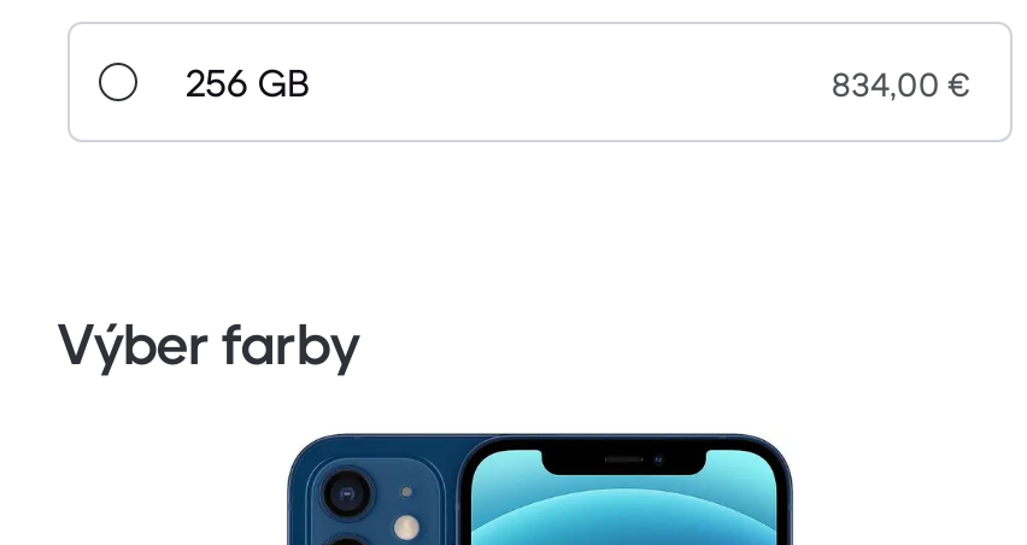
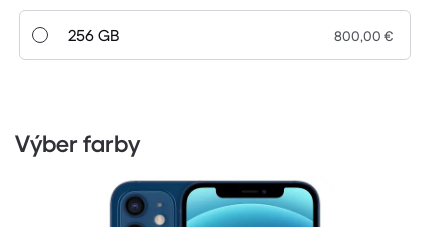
[832,64,972,107] 834,00 € -> [334,27,394,45] 800,00 €

